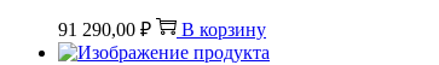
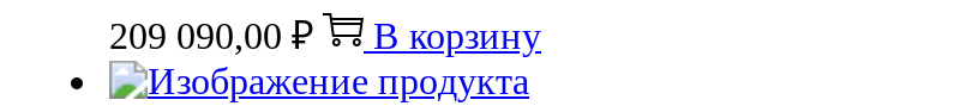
[58,19,266,39] 91 290,00 ₽ В корзину -> [109,15,541,55] 209 090,00 ₽ В корзину

